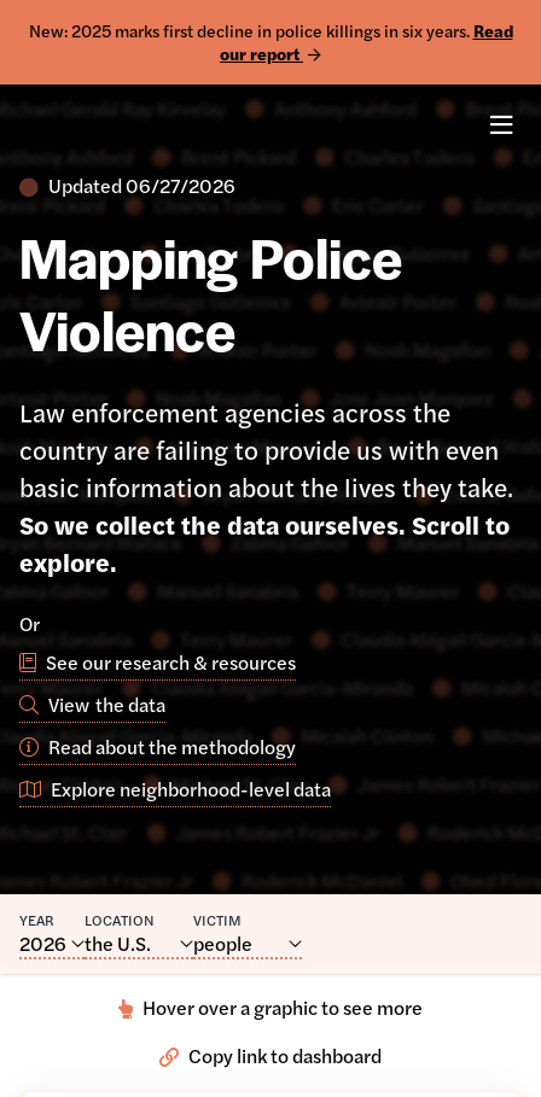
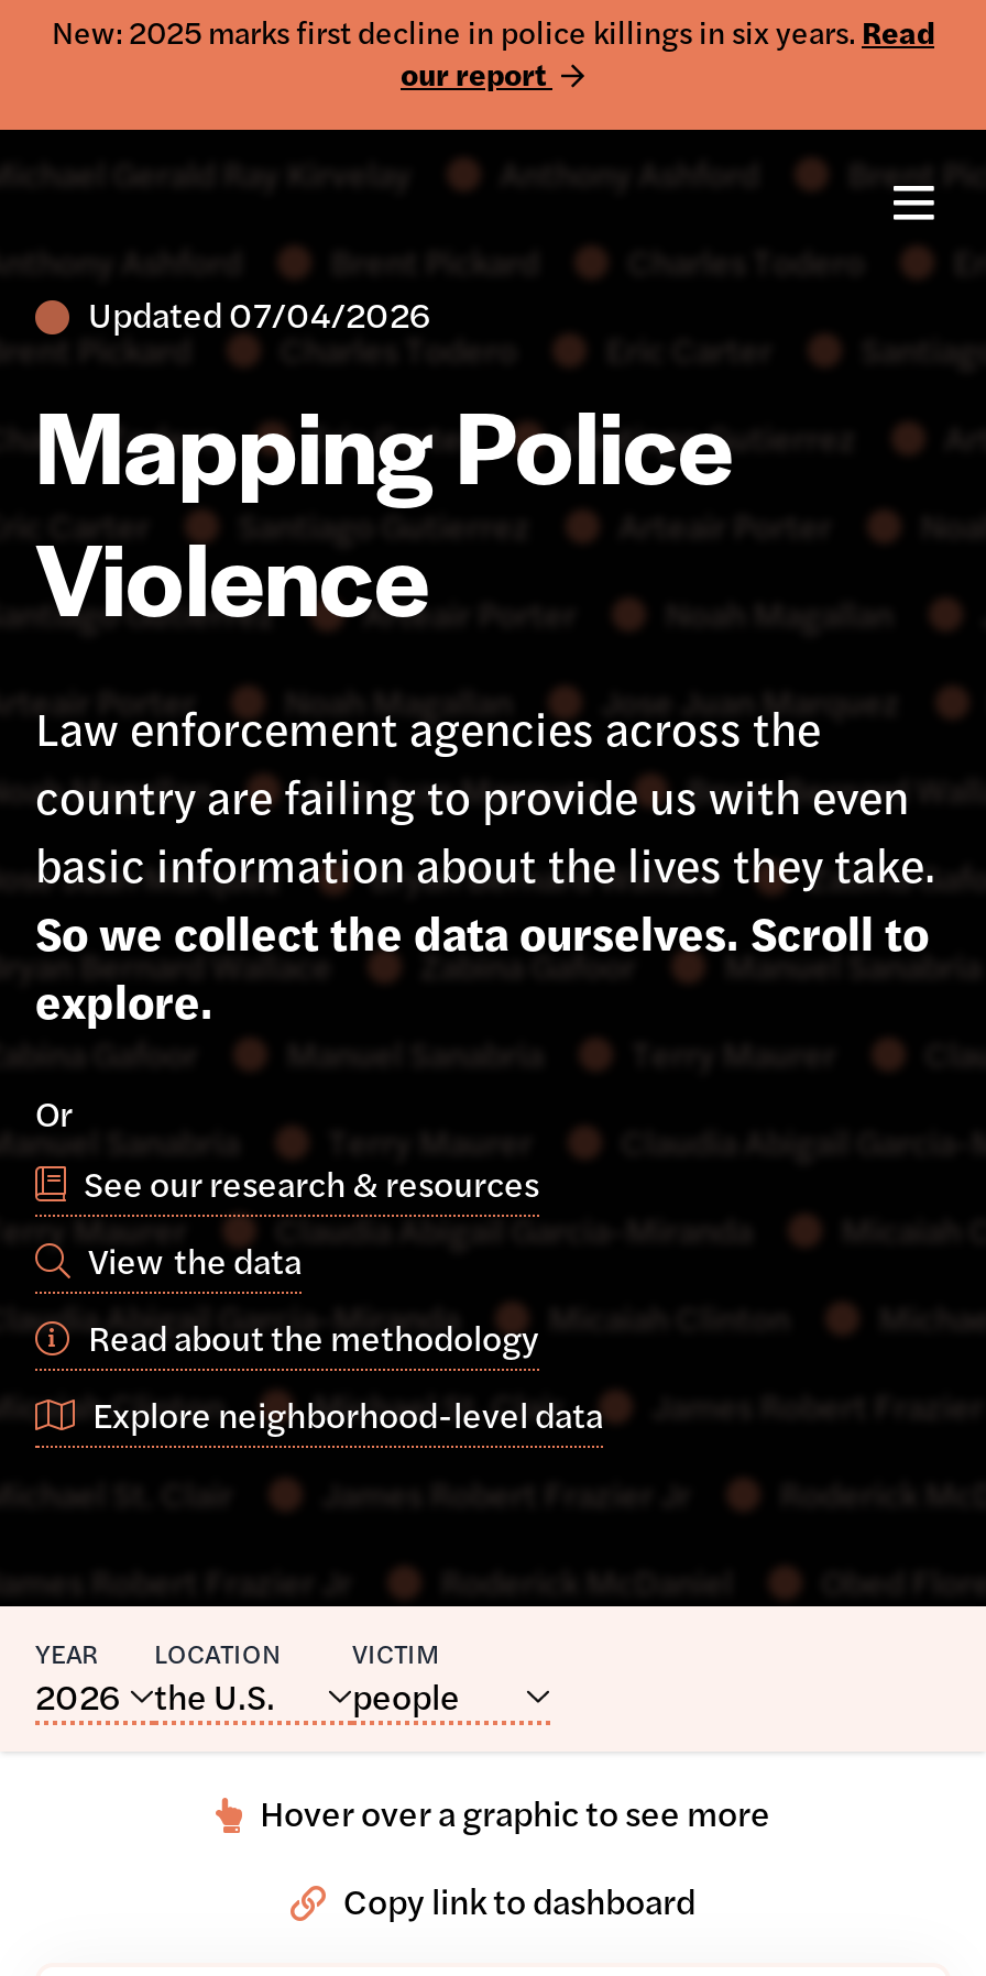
[48,171,235,199] Updated 06/27/2026 -> [88,288,431,339] Updated 07/04/2026

